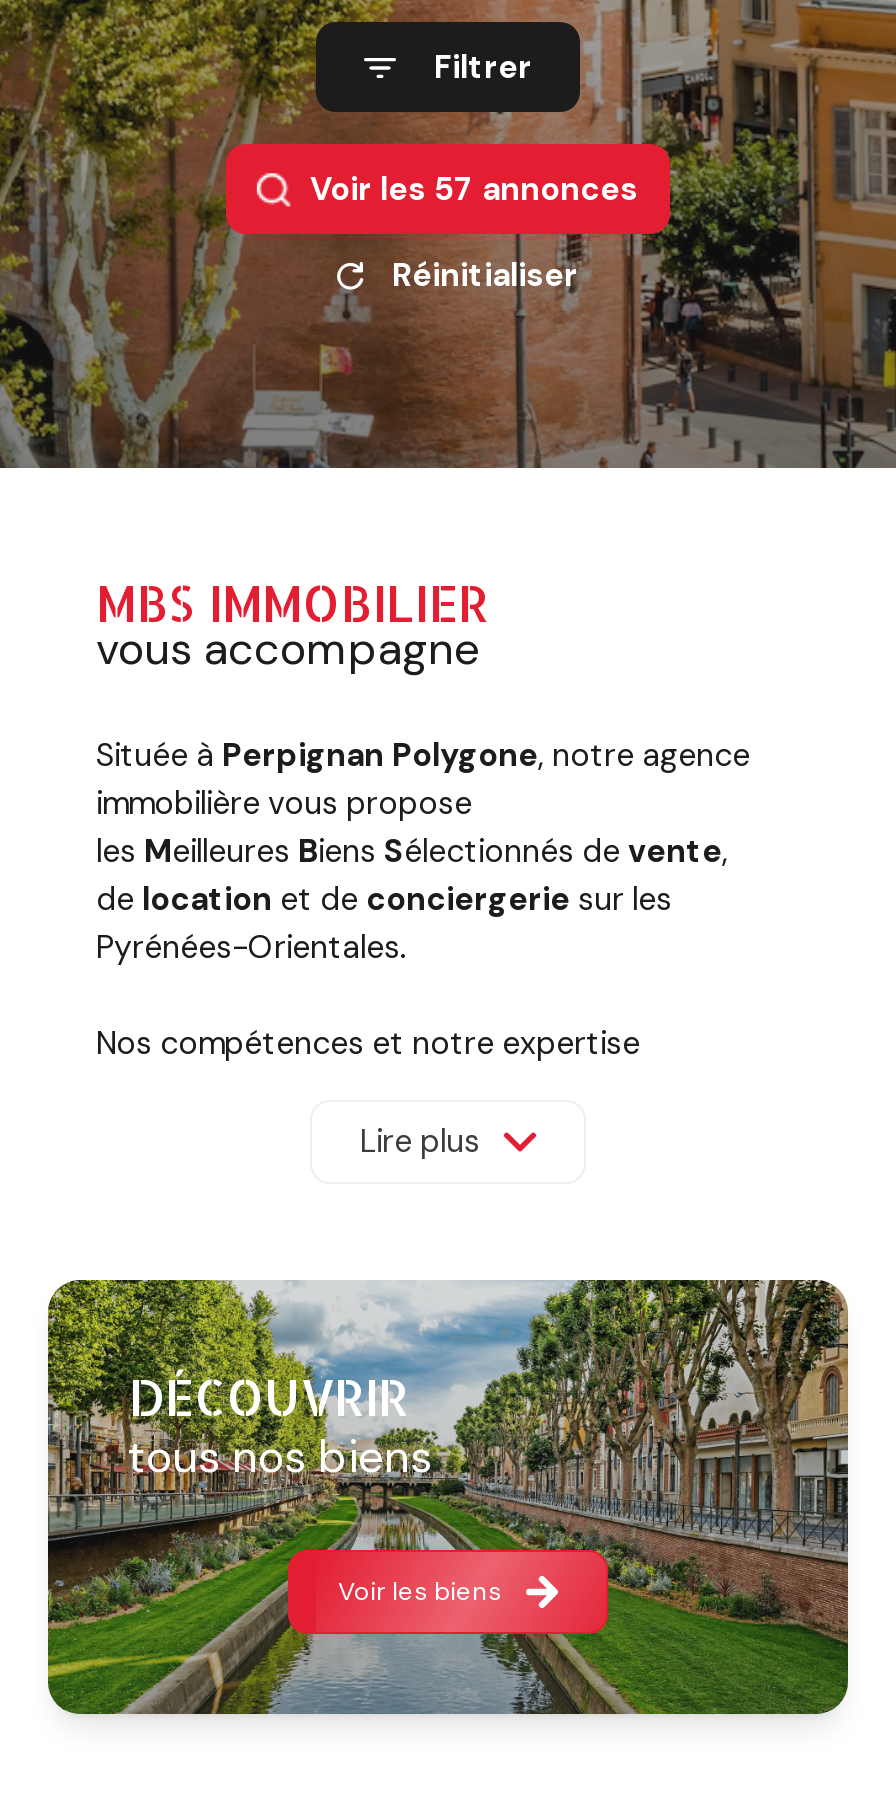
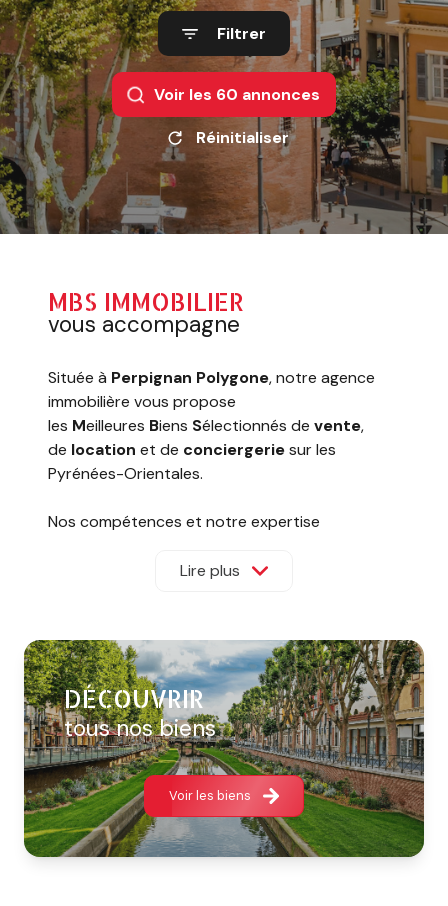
[310,168,638,210] Voir les 57 annonces -> [154,84,320,105] Voir les 60 annonces

